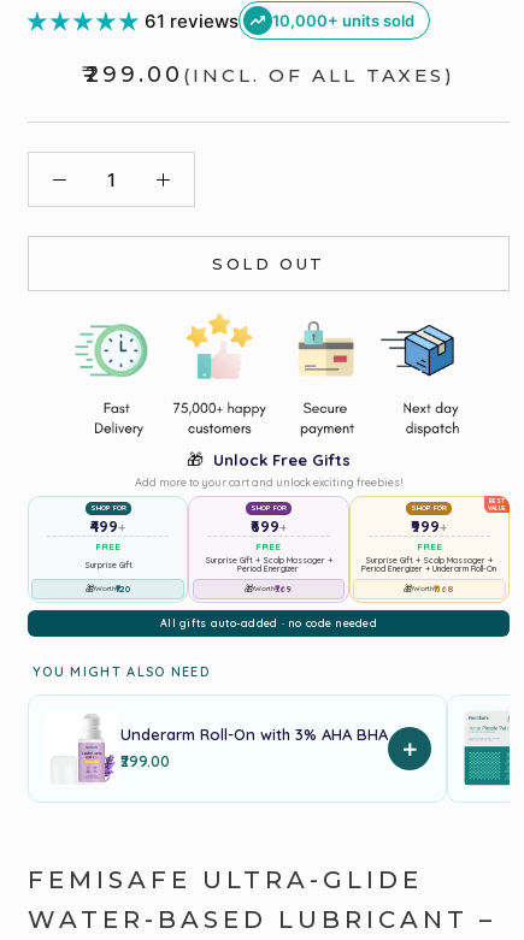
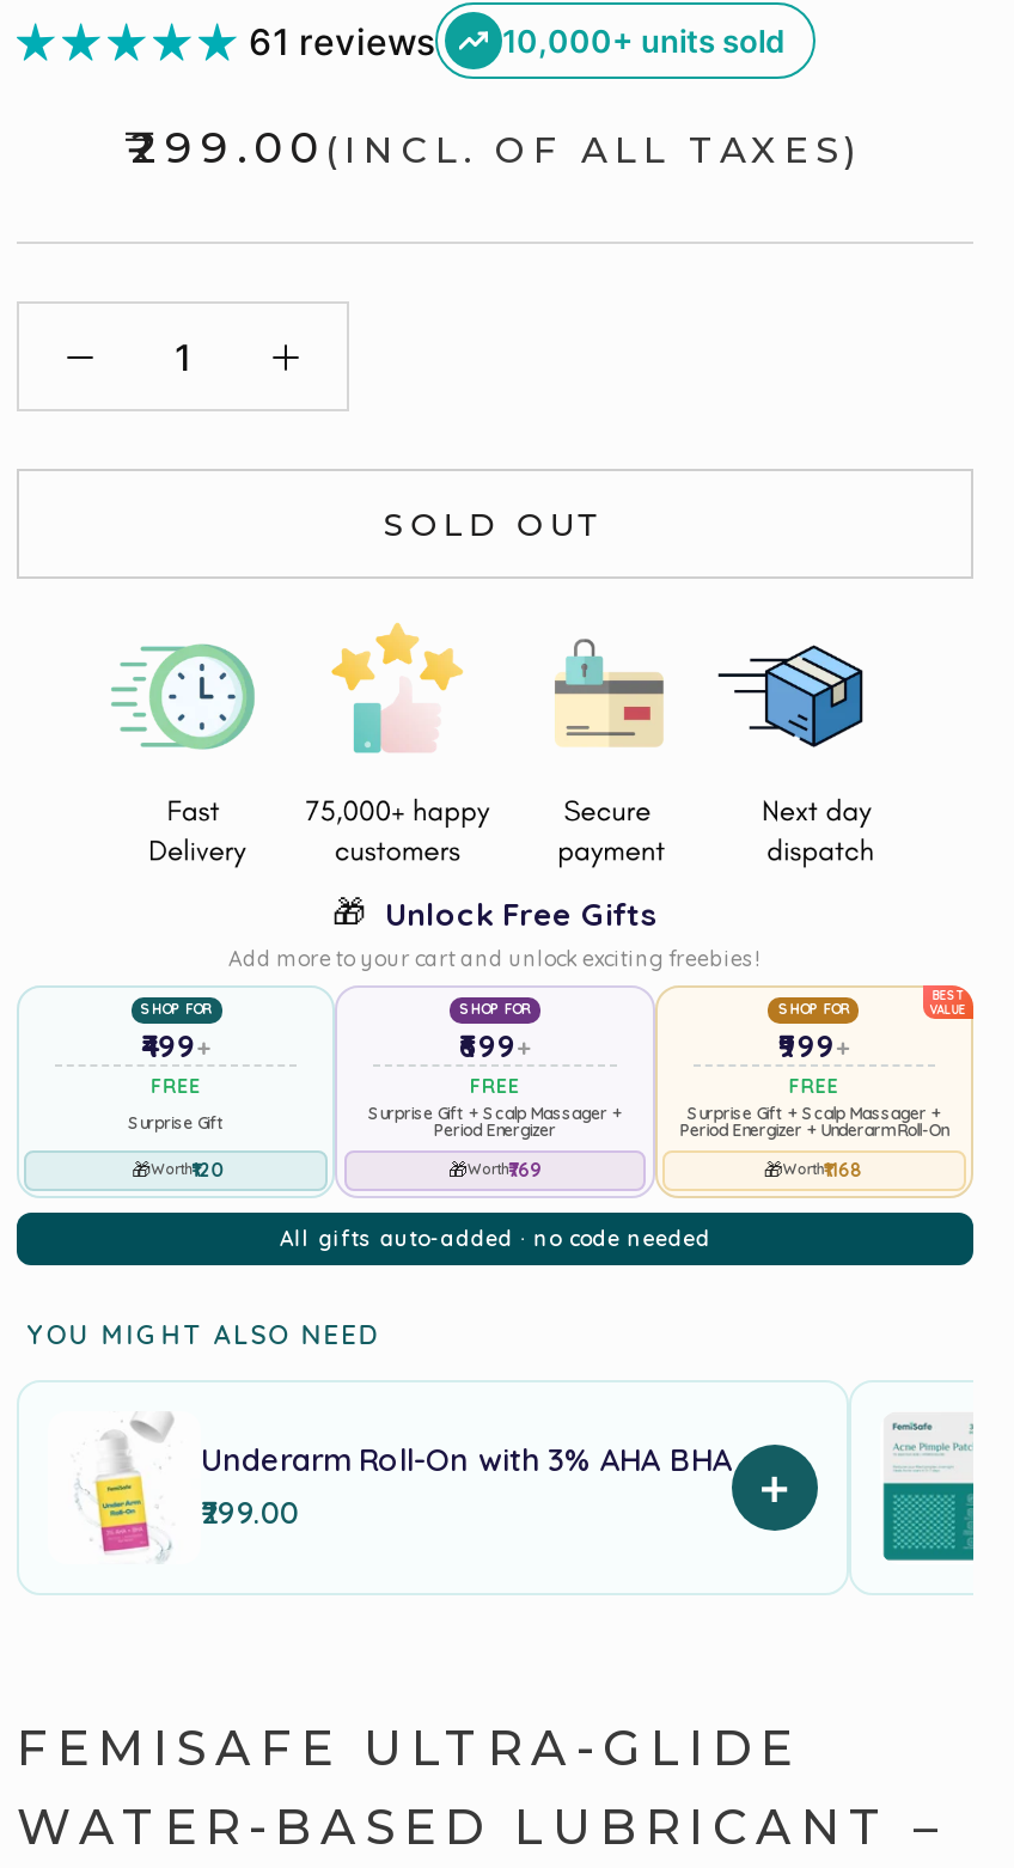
[67,714,116,782] [image] -> [93,1416,187,1552] [image]

